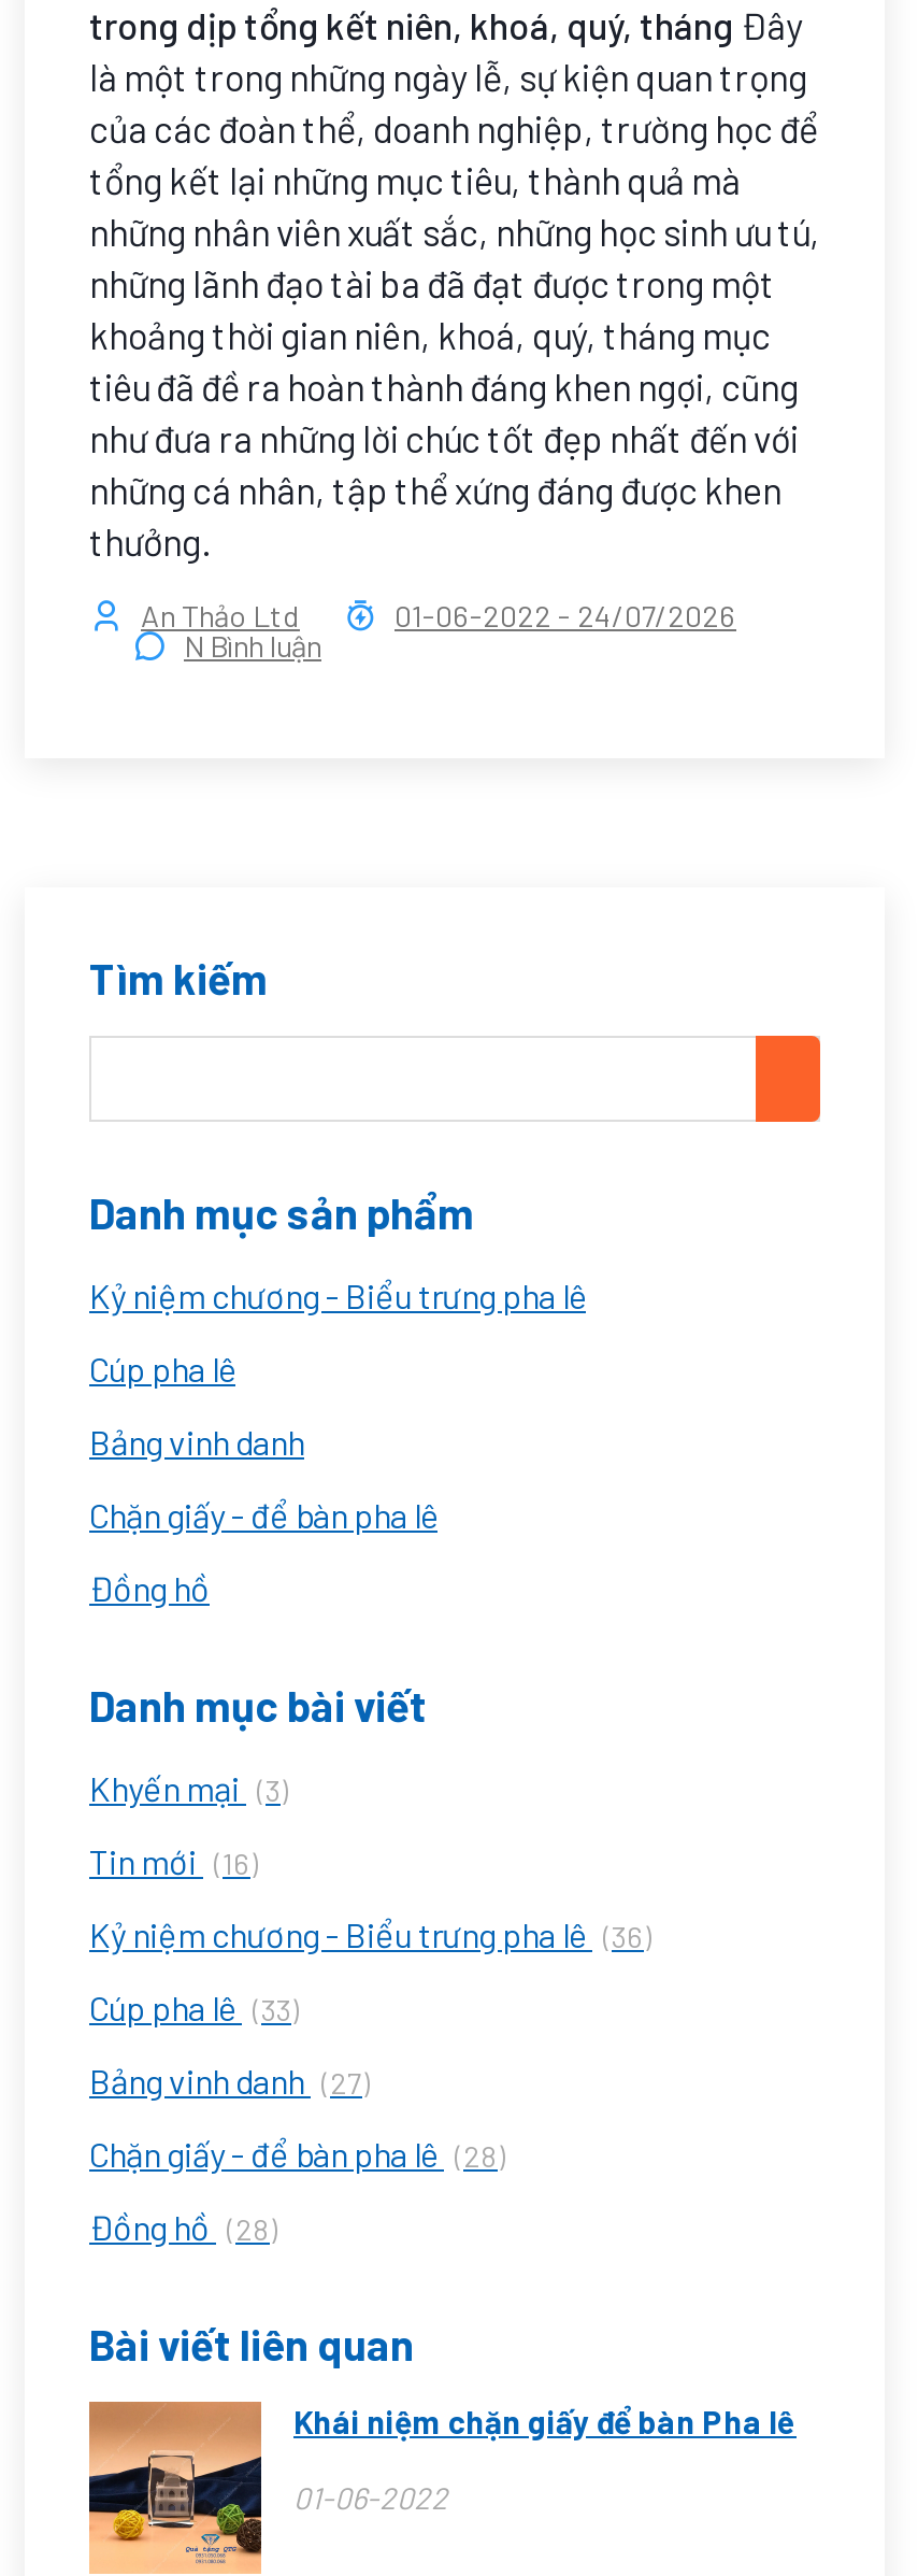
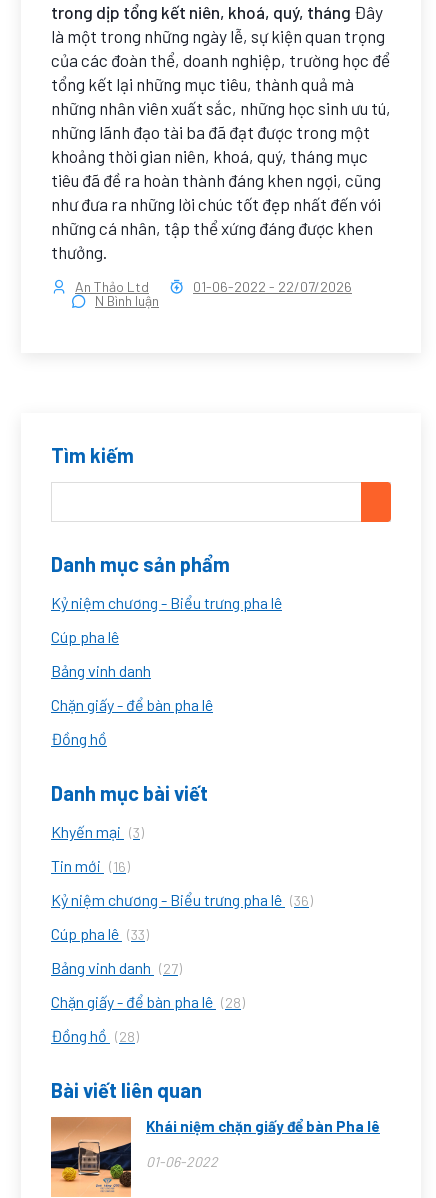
[395,598,736,634] 01-06-2022 - 24/07/2026 -> [193,278,352,295] 01-06-2022 - 22/07/2026

